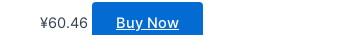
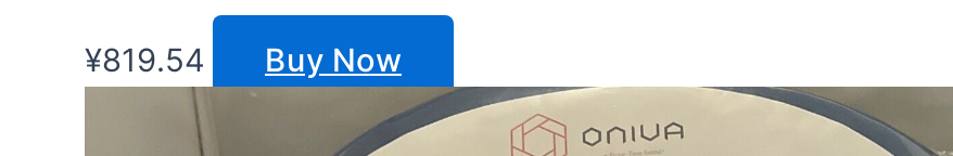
[40,14,179,32] ¥60.46 Buy Now -> [85,41,402,80] ¥819.54 Buy Now

